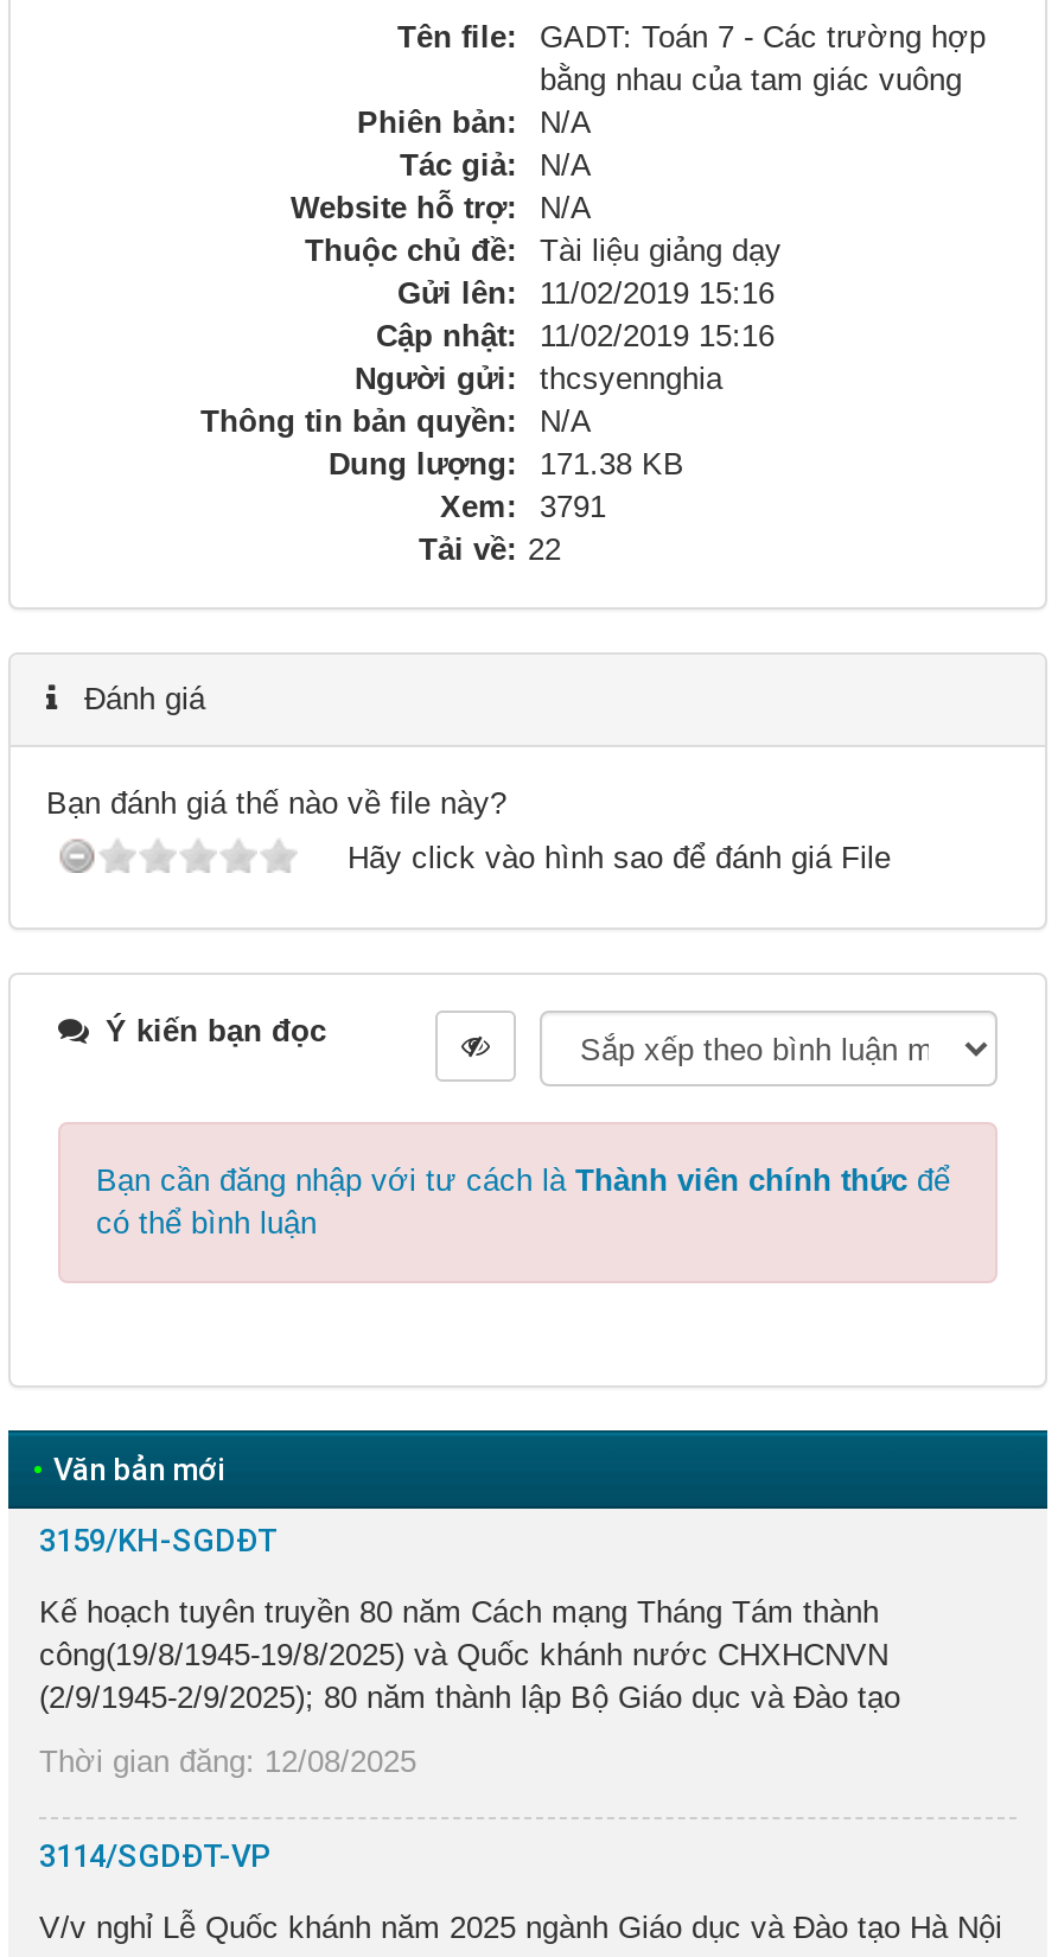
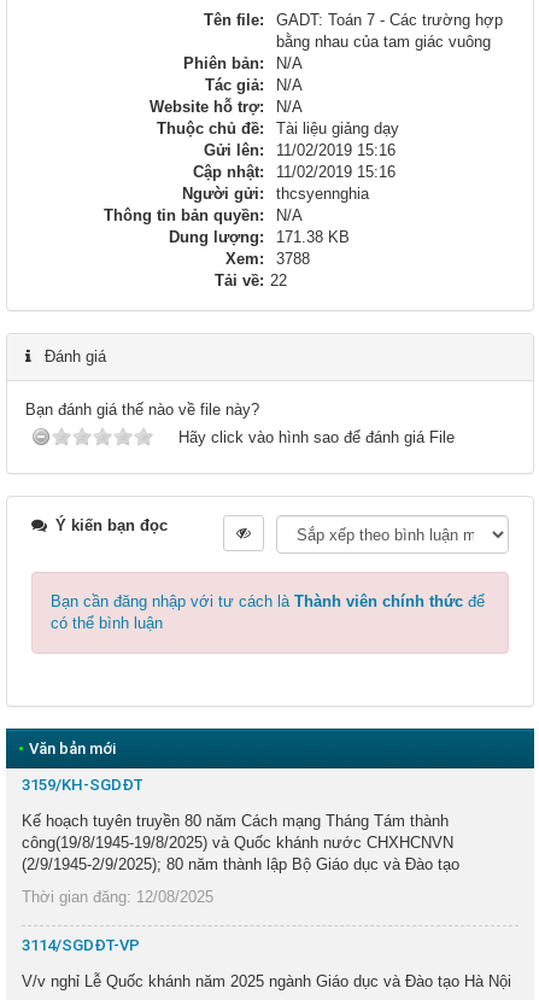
[440,489,606,524] Xem: 3791 -> [225,250,310,268] Xem: 3788

